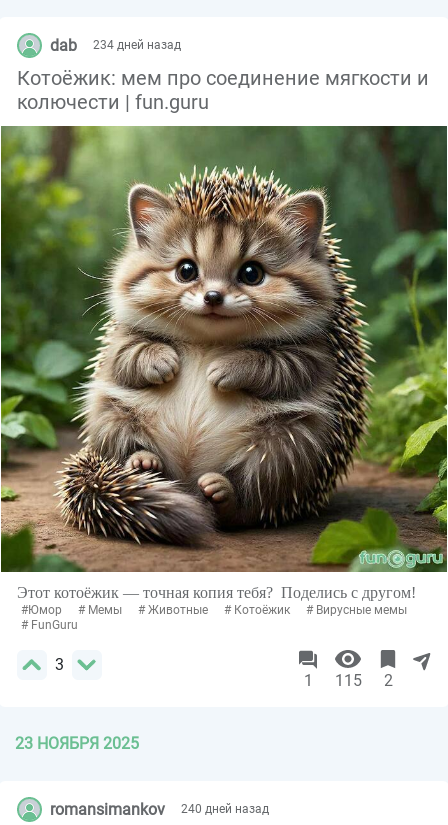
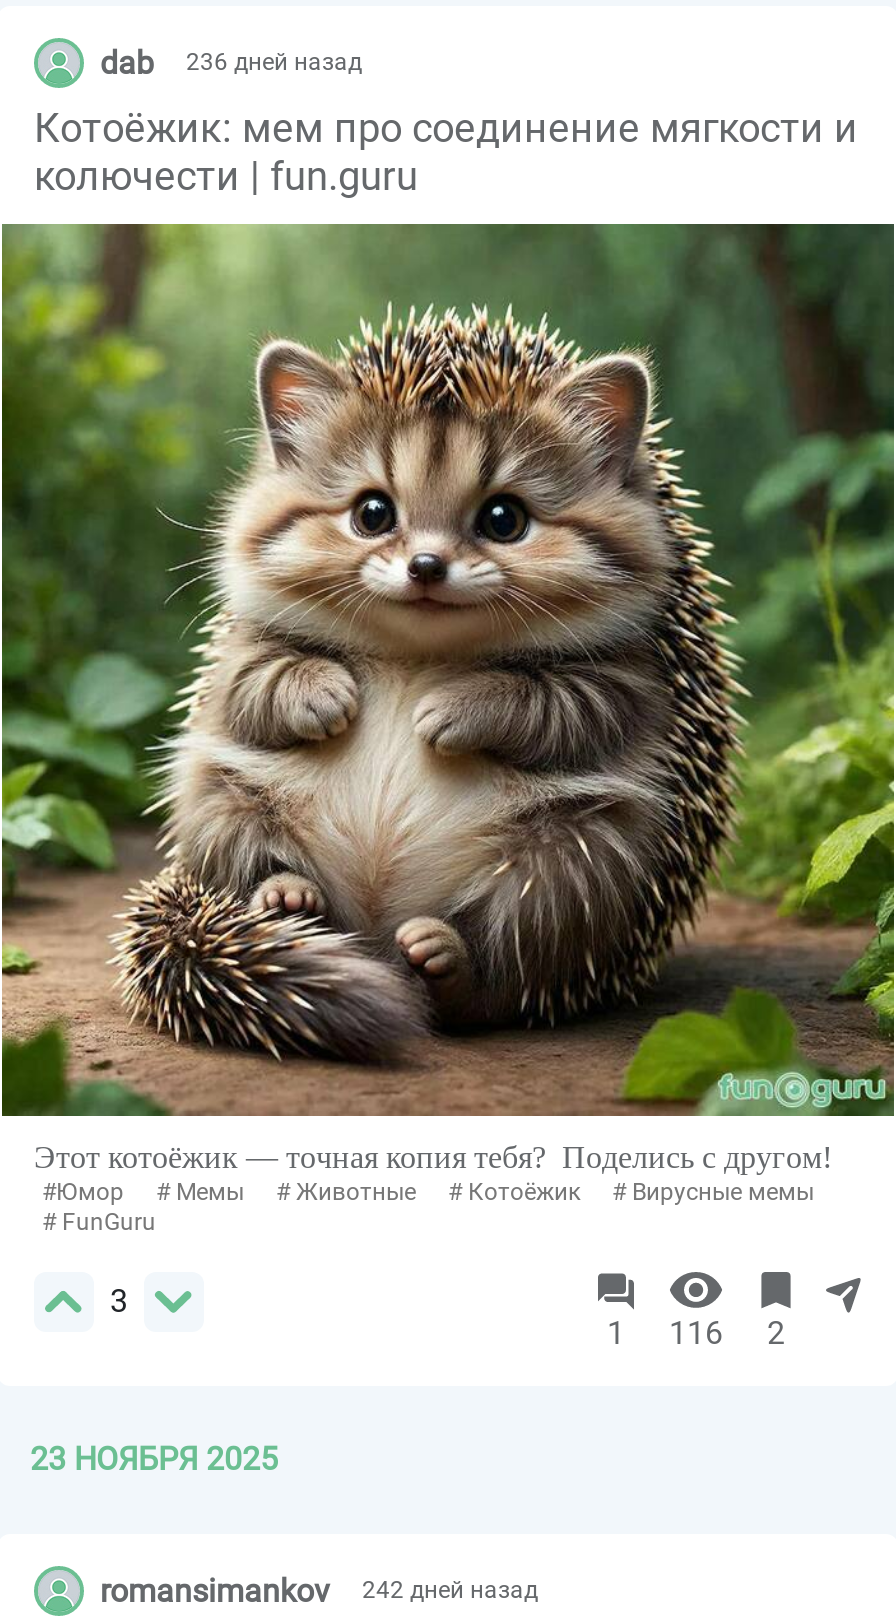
[50,36,181,55] dab 234 дней назад -> [100,43,362,81] dab 236 дней назад
[303,671,392,690] 1 115 2 -> [607,1313,785,1351] 1 116 2
[50,800,269,819] romansimankov 240 дней назад -> [100,1571,538,1609] romansimankov 242 дней назад

